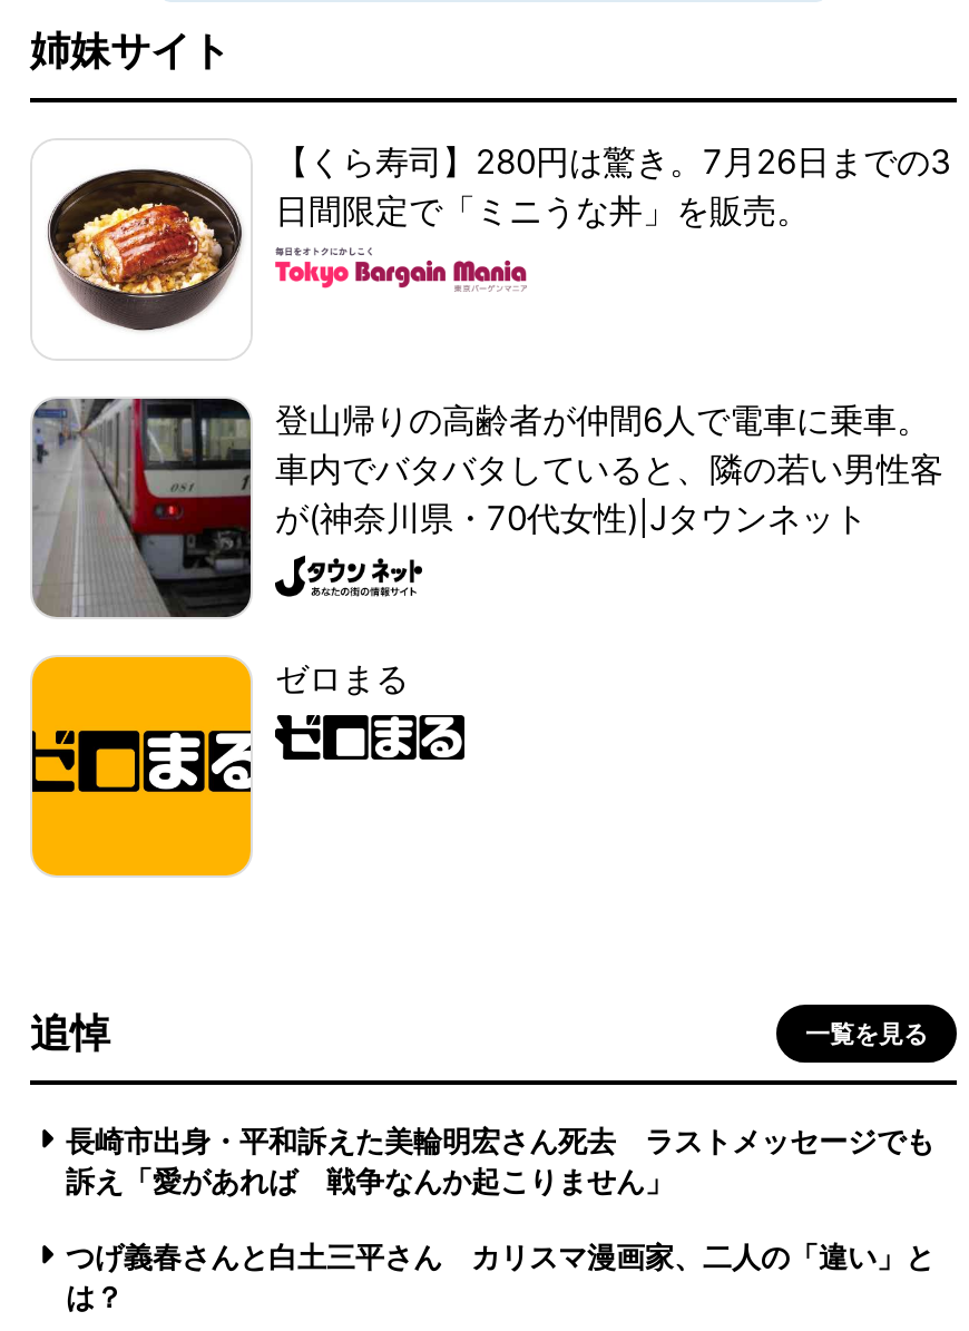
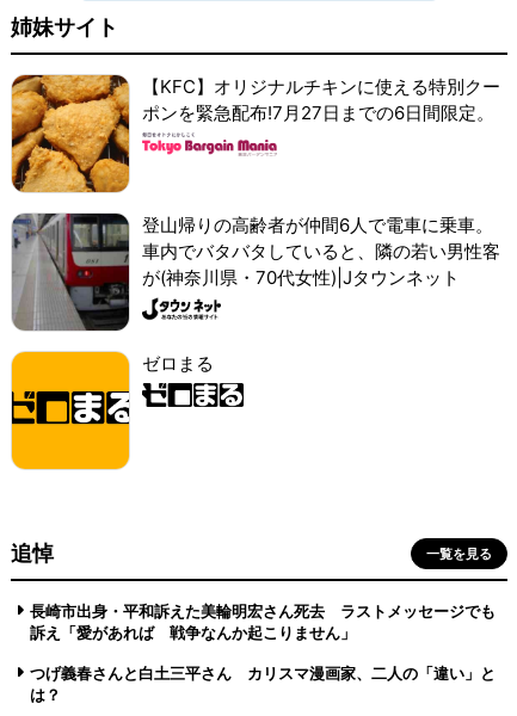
[32,140,952,359] [image] | 【くら寿司】280円は驚き。7月26日までの3 | 日間限定で「ミニうな丼」を販売。 -> [11,74,500,193] [image] | 【KFC】オリジナルチキンに使える特別クー | ポンを緊急配布!7月27日までの6日間限定。

